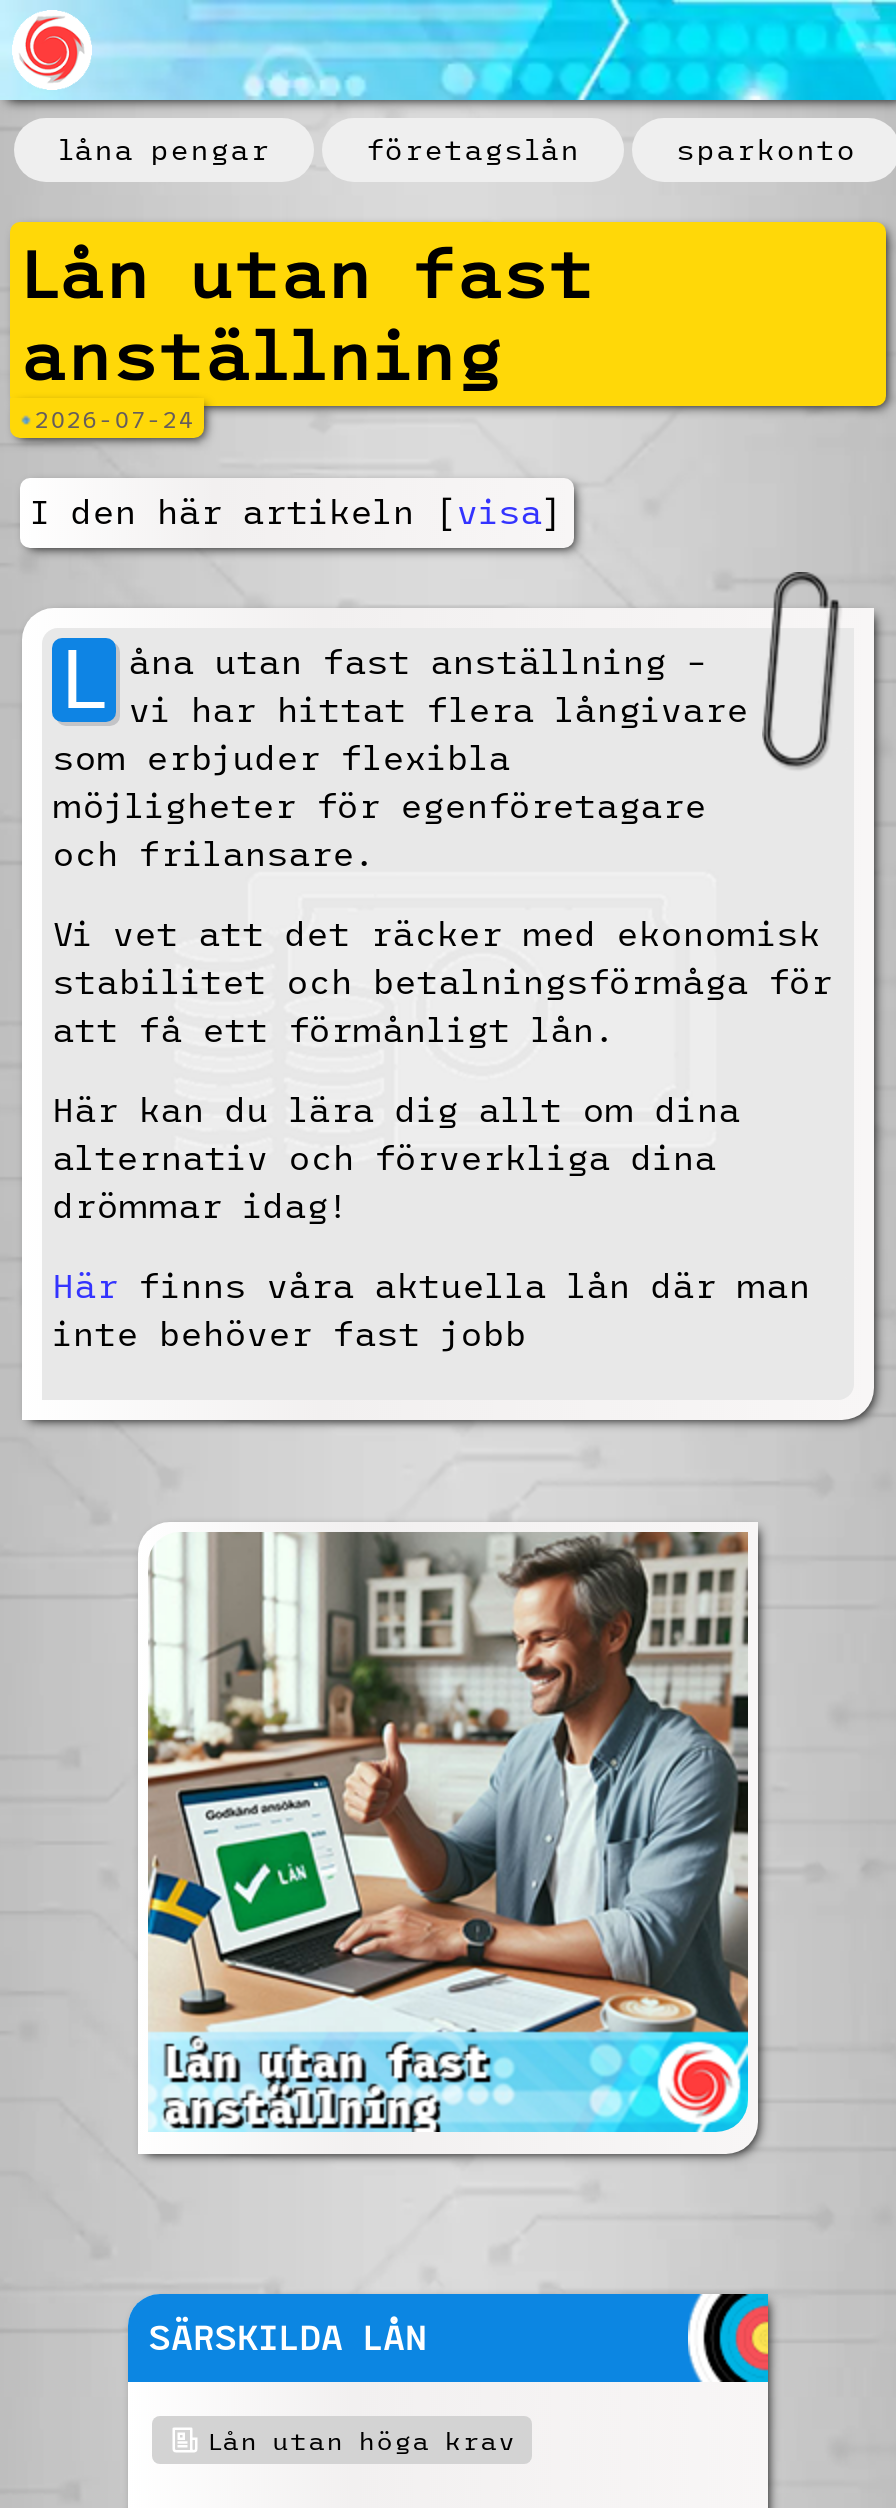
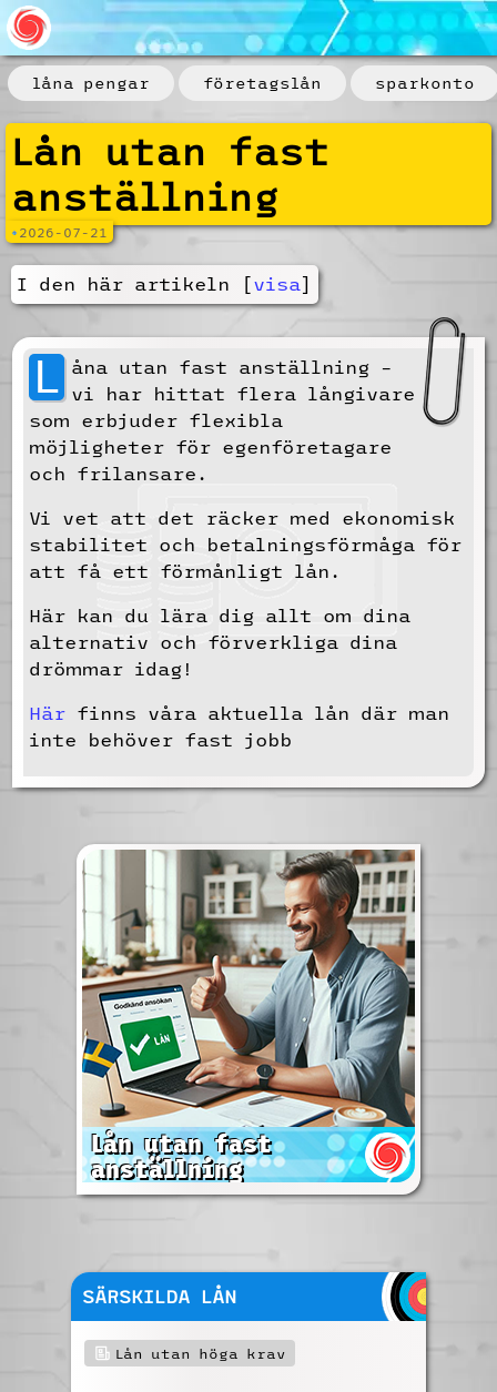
[34,406,194,432] 2026-07-24 -> [19,225,108,240] 2026-07-21

